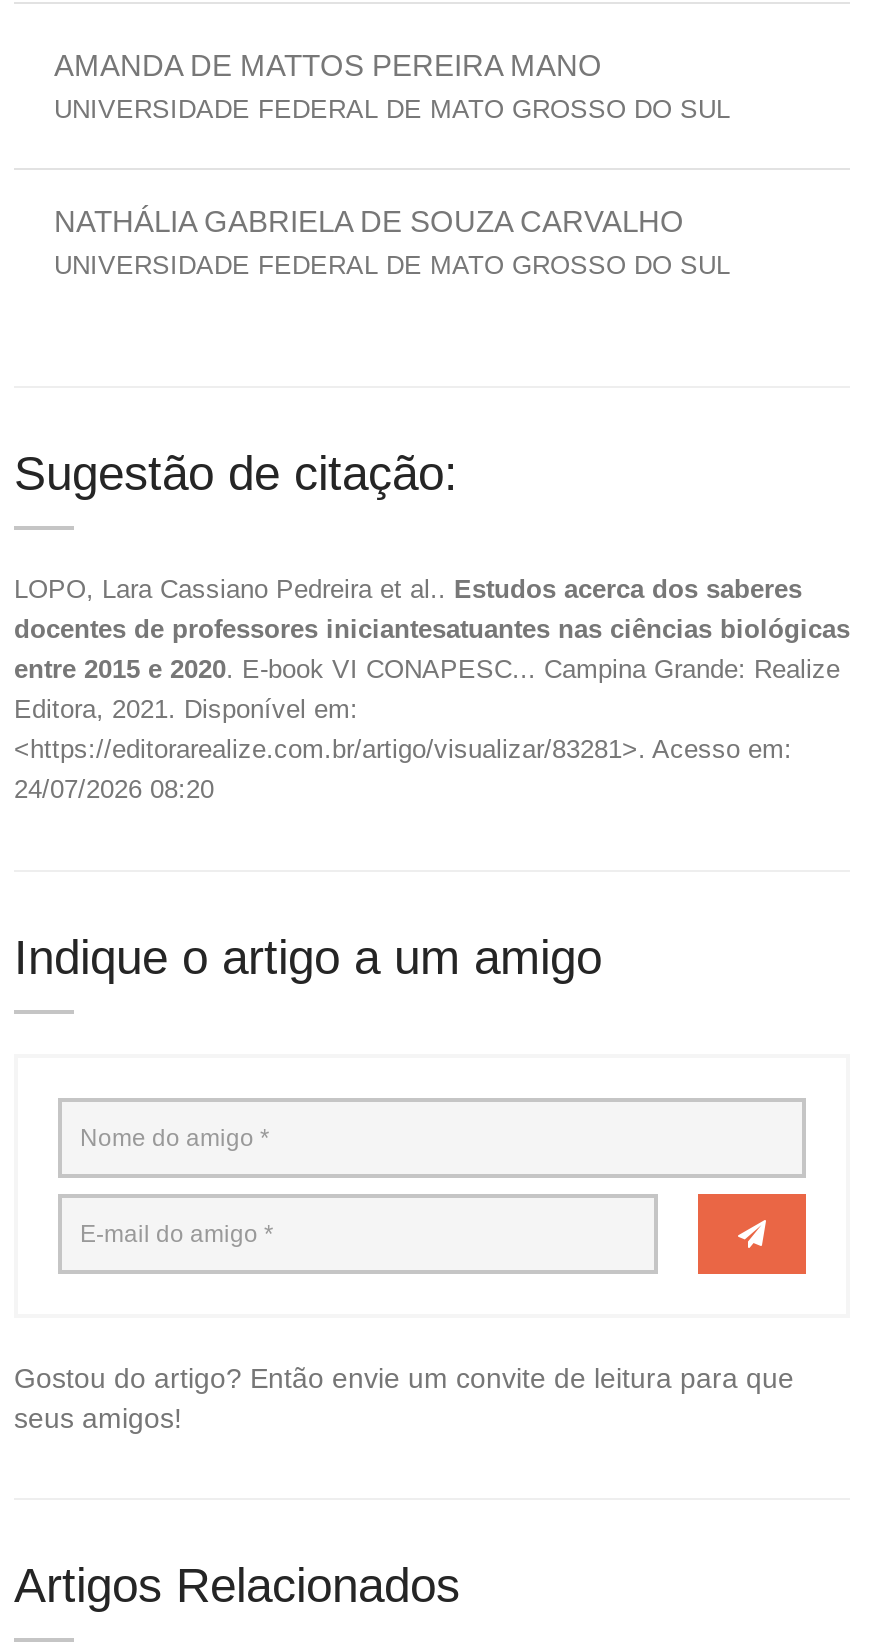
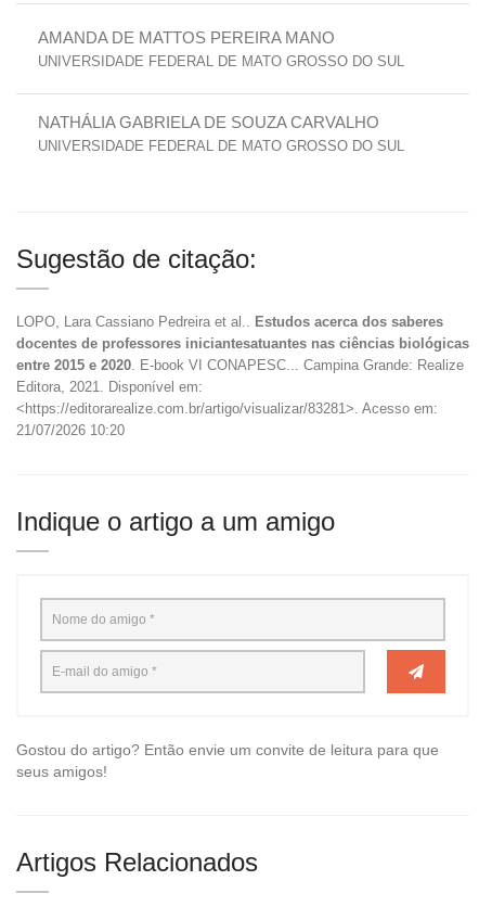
[14,773,214,803] 24/07/2026 08:20 -> [16,422,125,438] 21/07/2026 10:20

